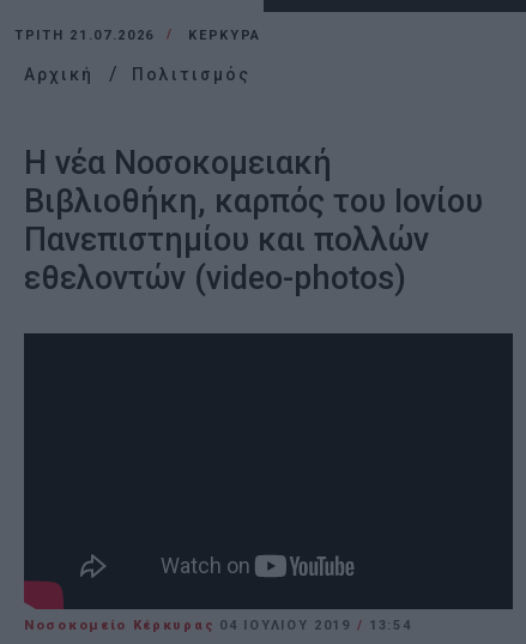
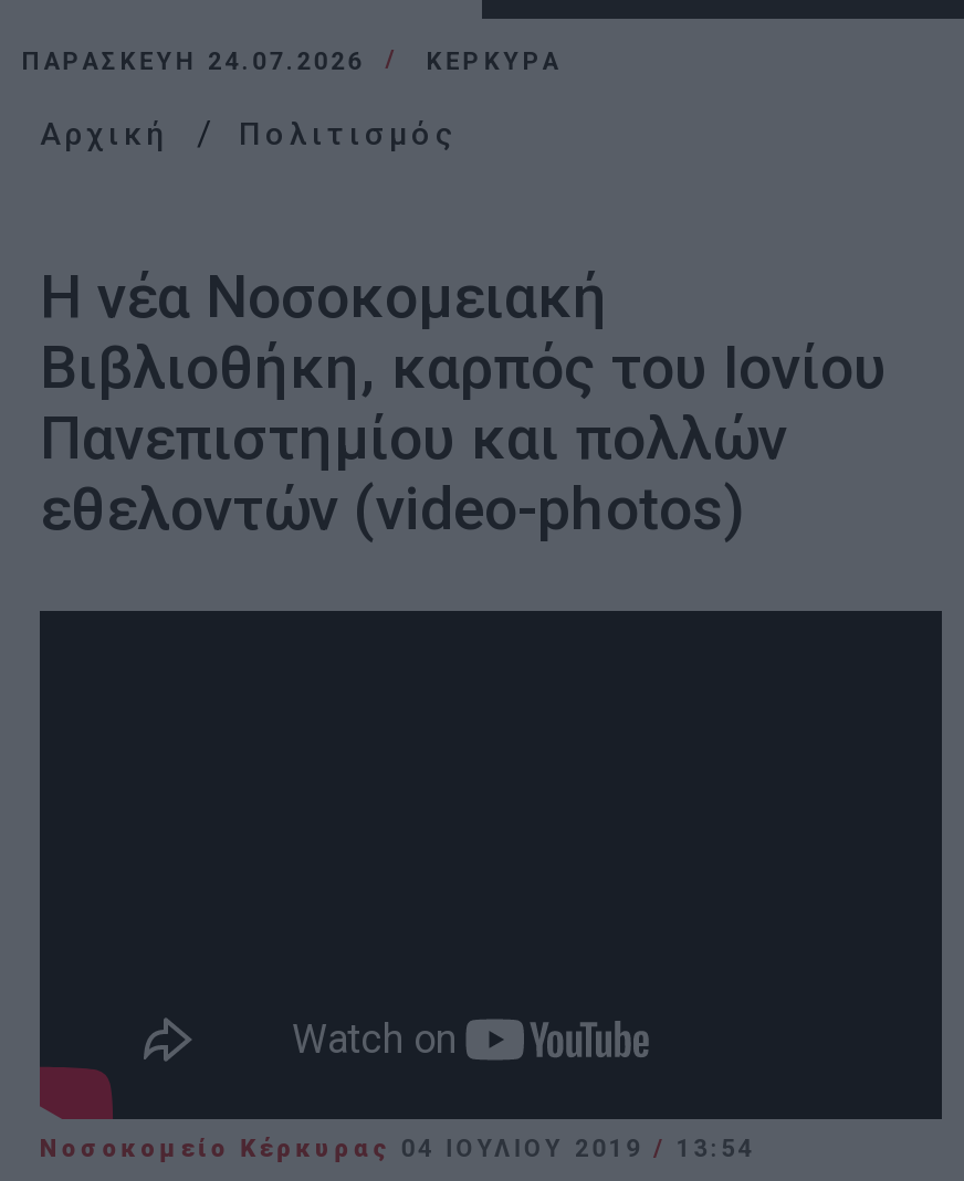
[14,28,155,43] ΤΡΊΤΗ 21.07.2026 -> [22,48,365,76] ΠΑΡΑΣΚΕΥΉ 24.07.2026

